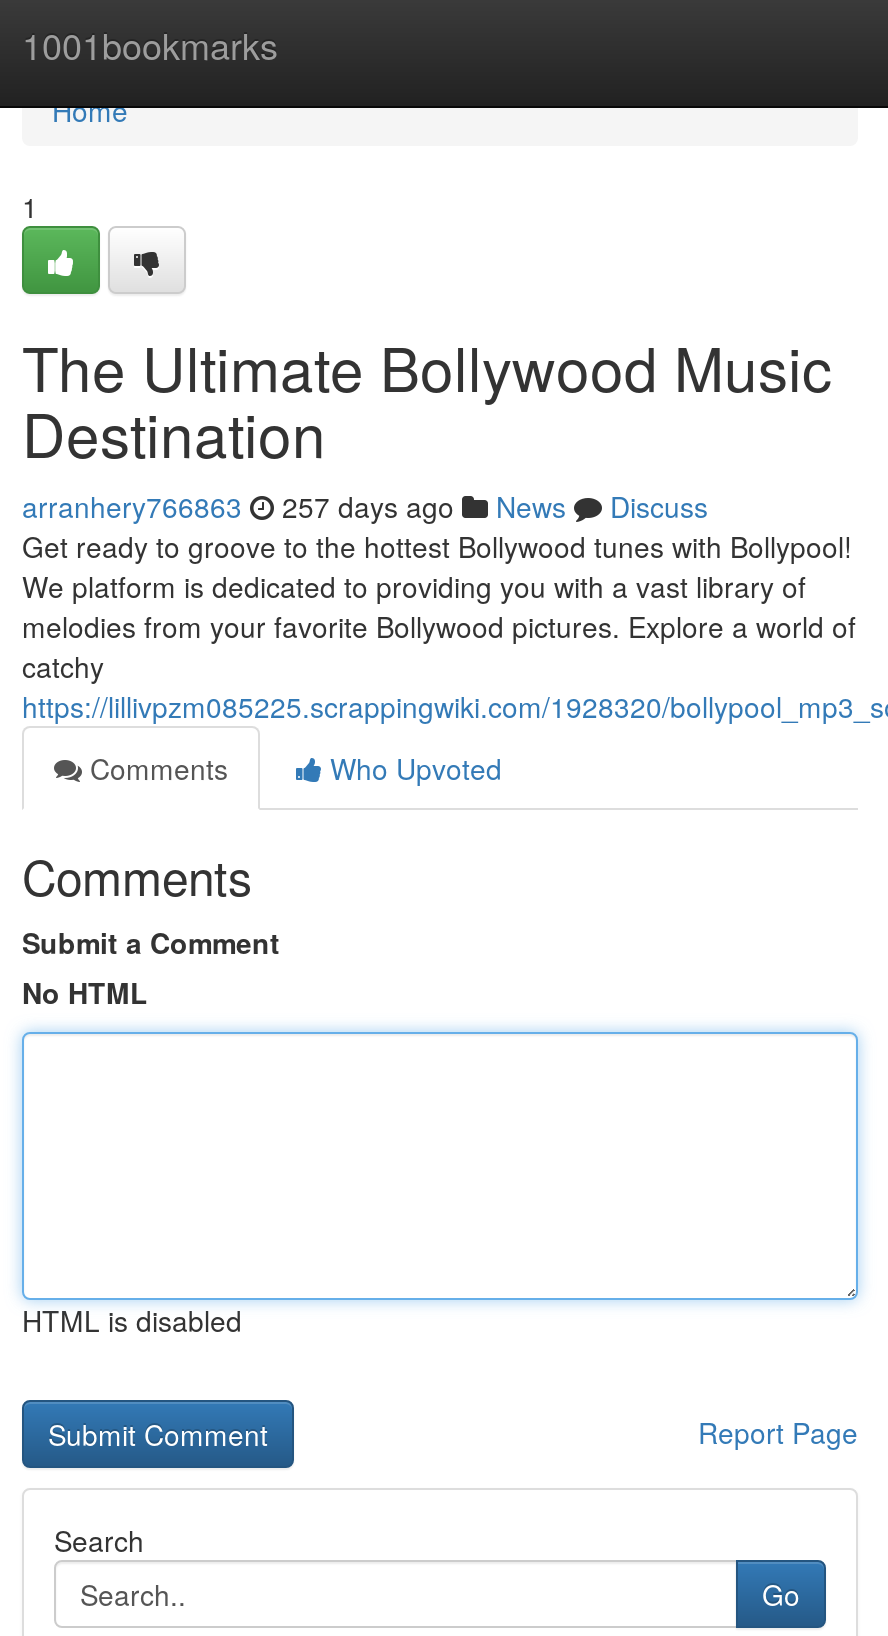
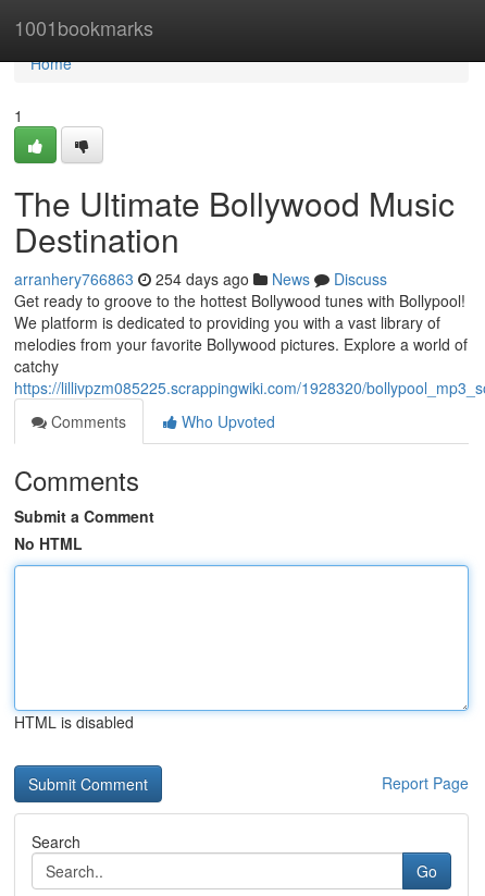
[22,486,708,526] arranhery766863 257 days ago News Discuss -> [14,268,387,290] arranhery766863 254 days ago News Discuss

